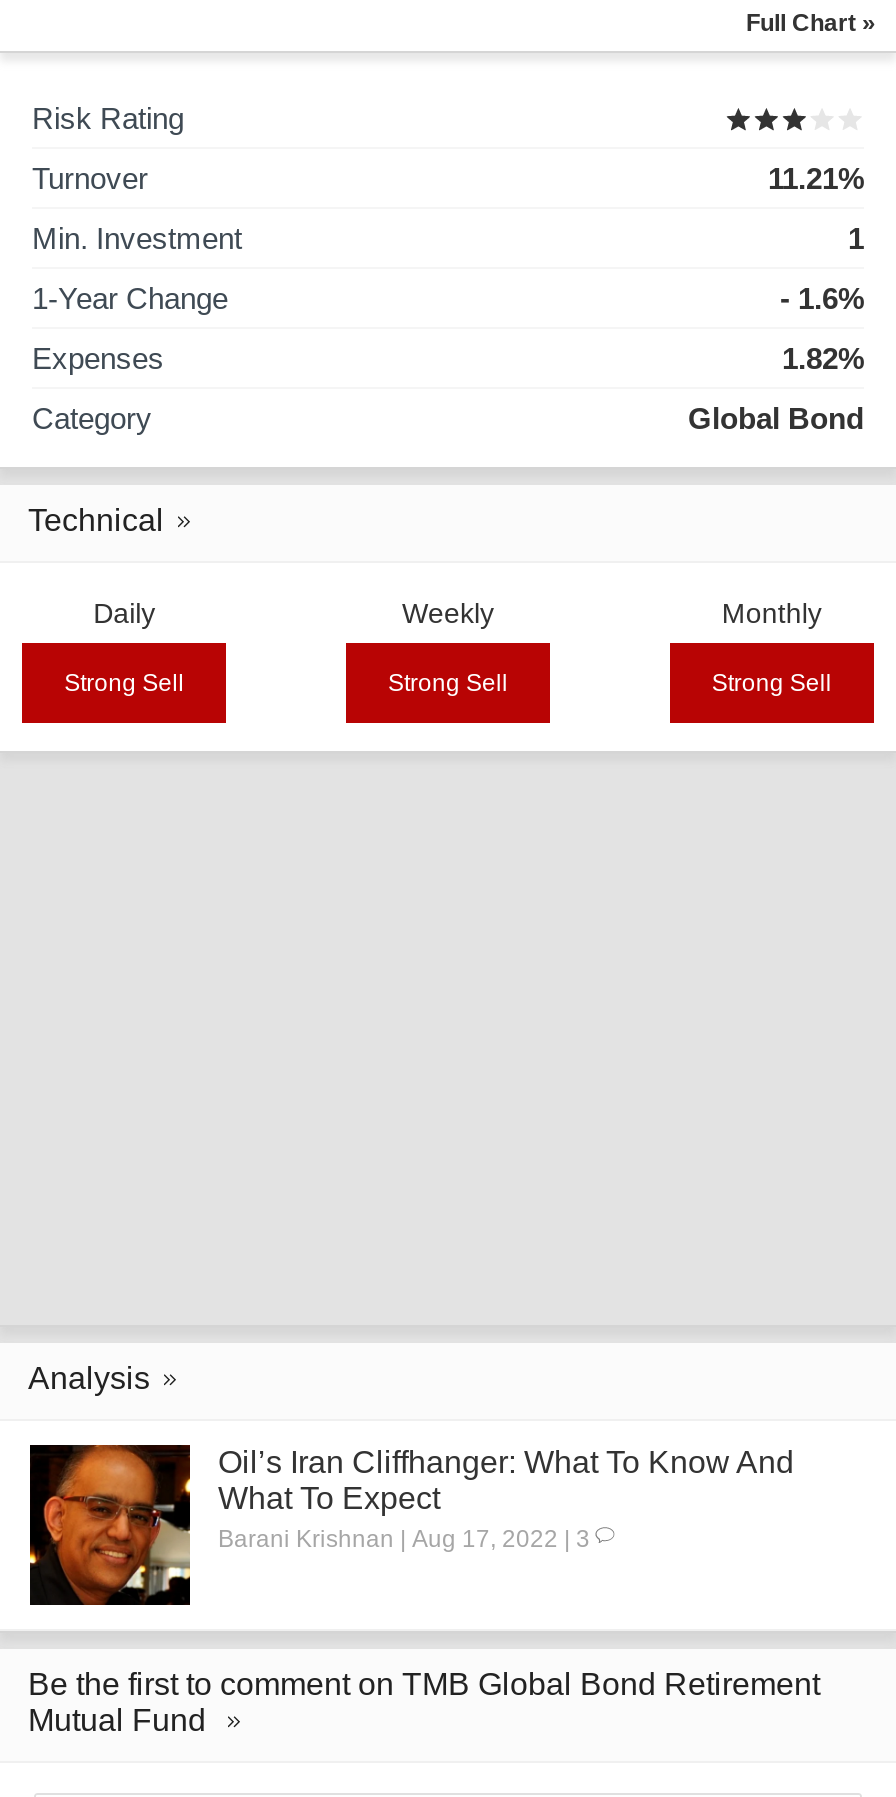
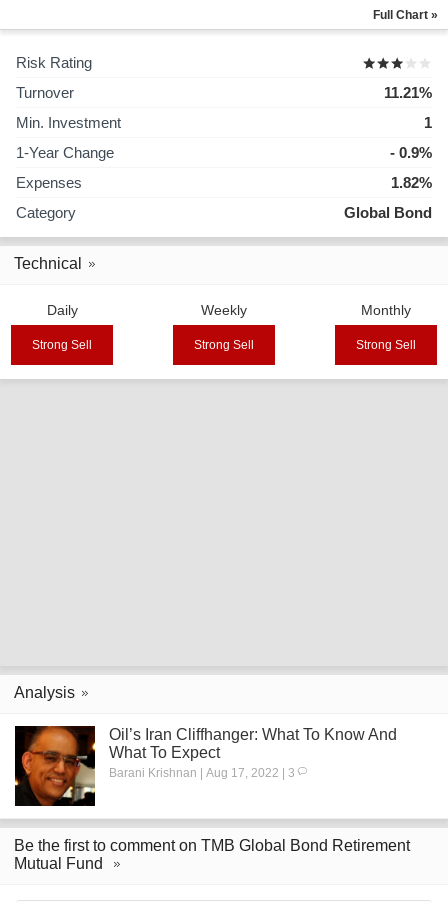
[780,281,864,315] - 1.6% -> [390,144,432,161] - 0.9%

